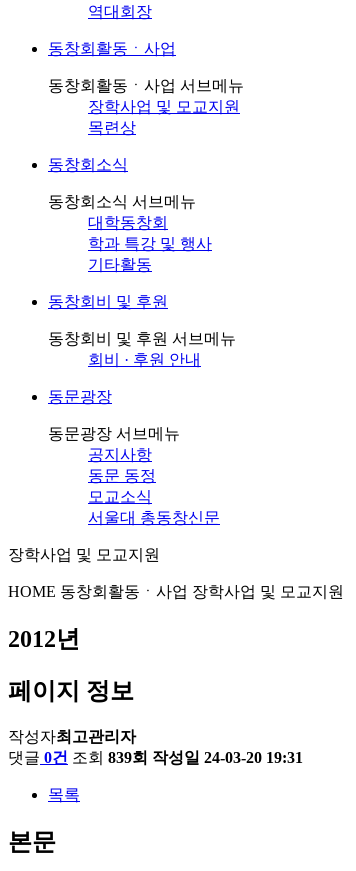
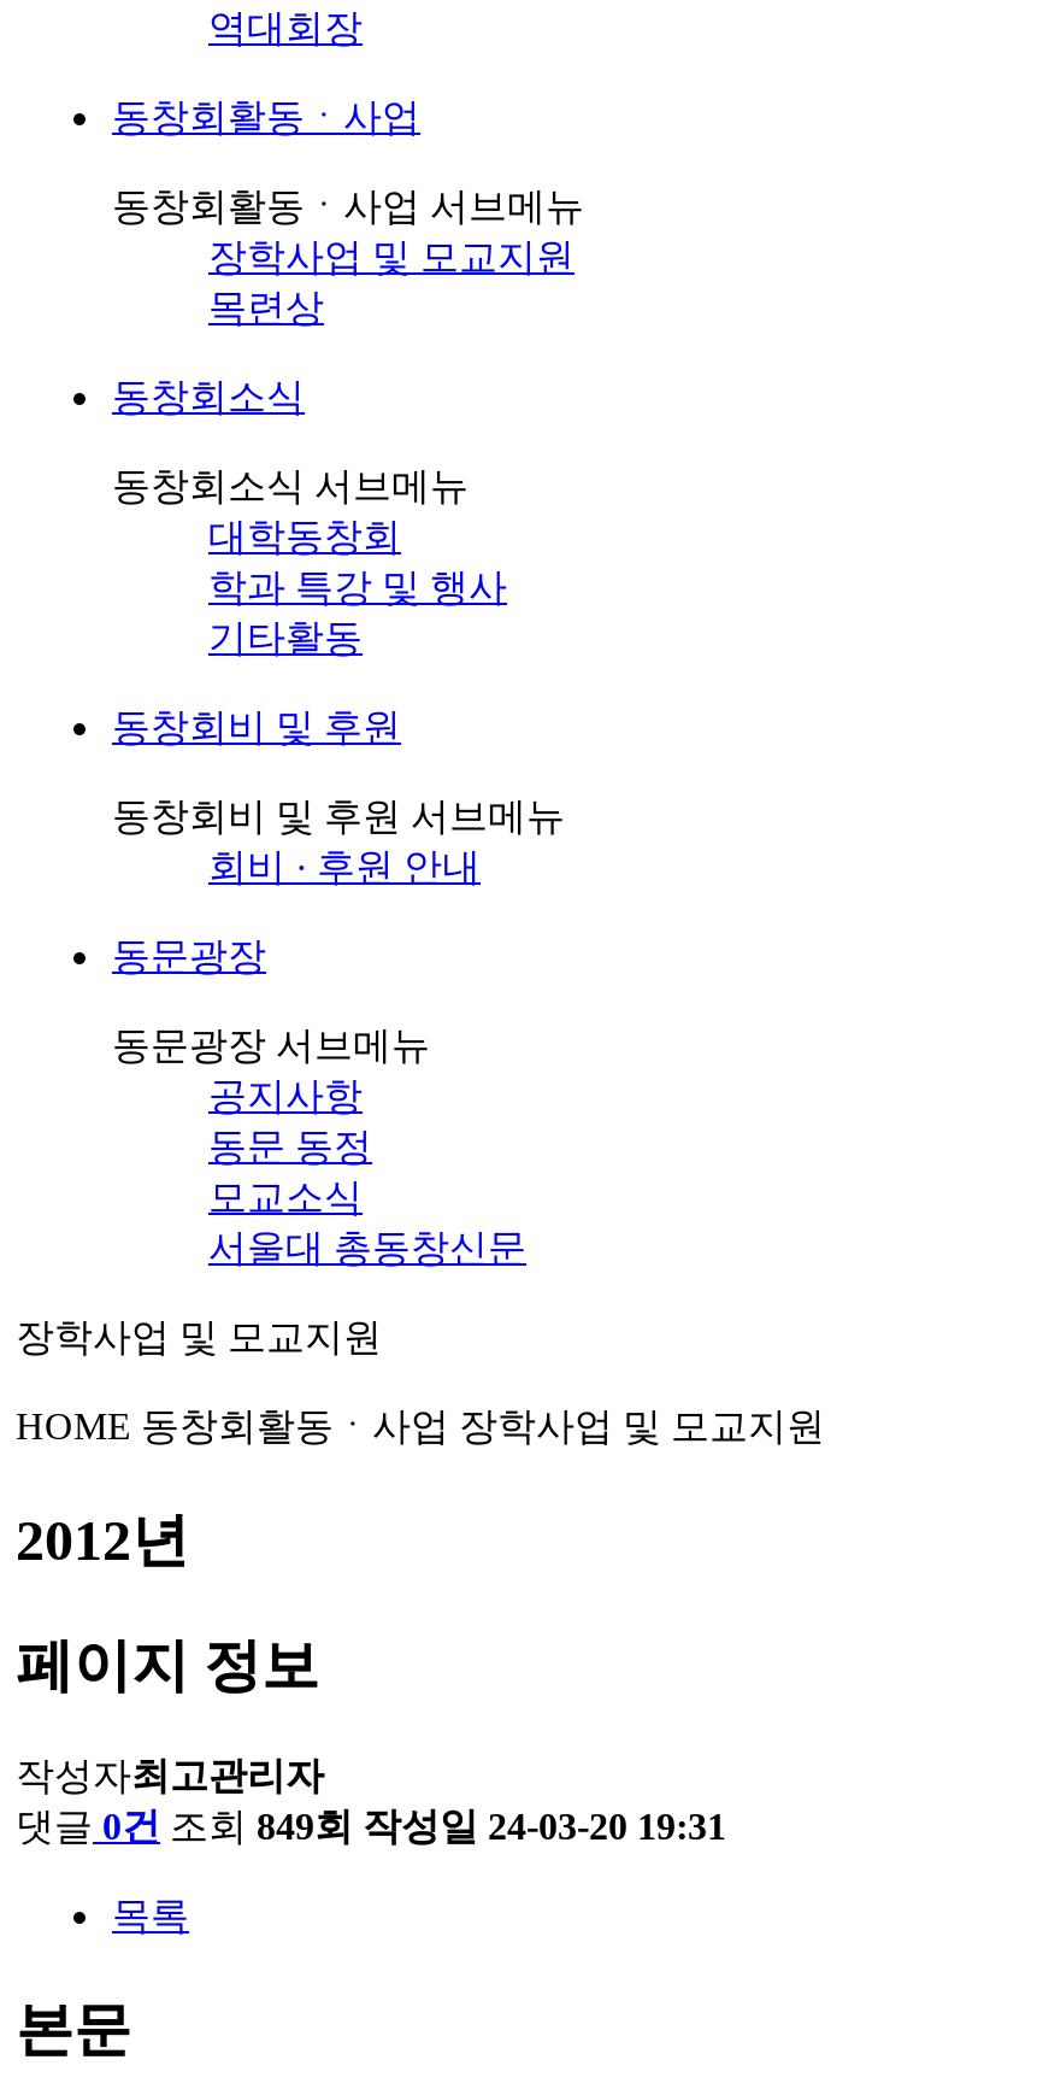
[8,749,303,766] 댓글 0건 조회 839회 작성일 24-03-20 19:31 -> [16,1805,726,1846] 댓글 0건 조회 849회 작성일 24-03-20 19:31

